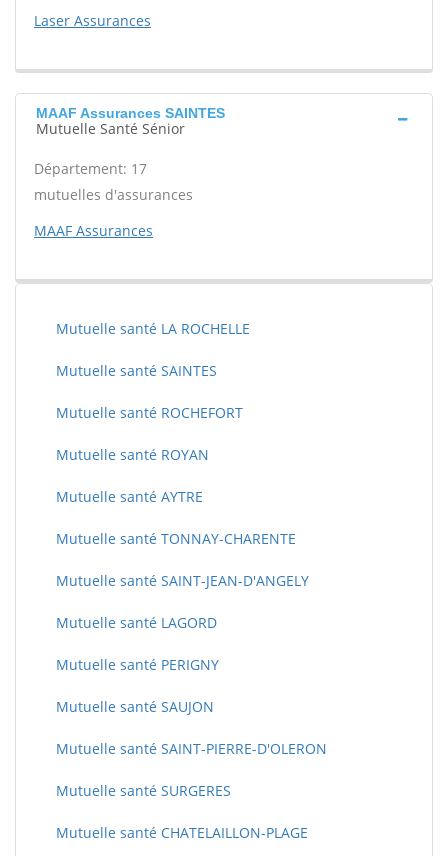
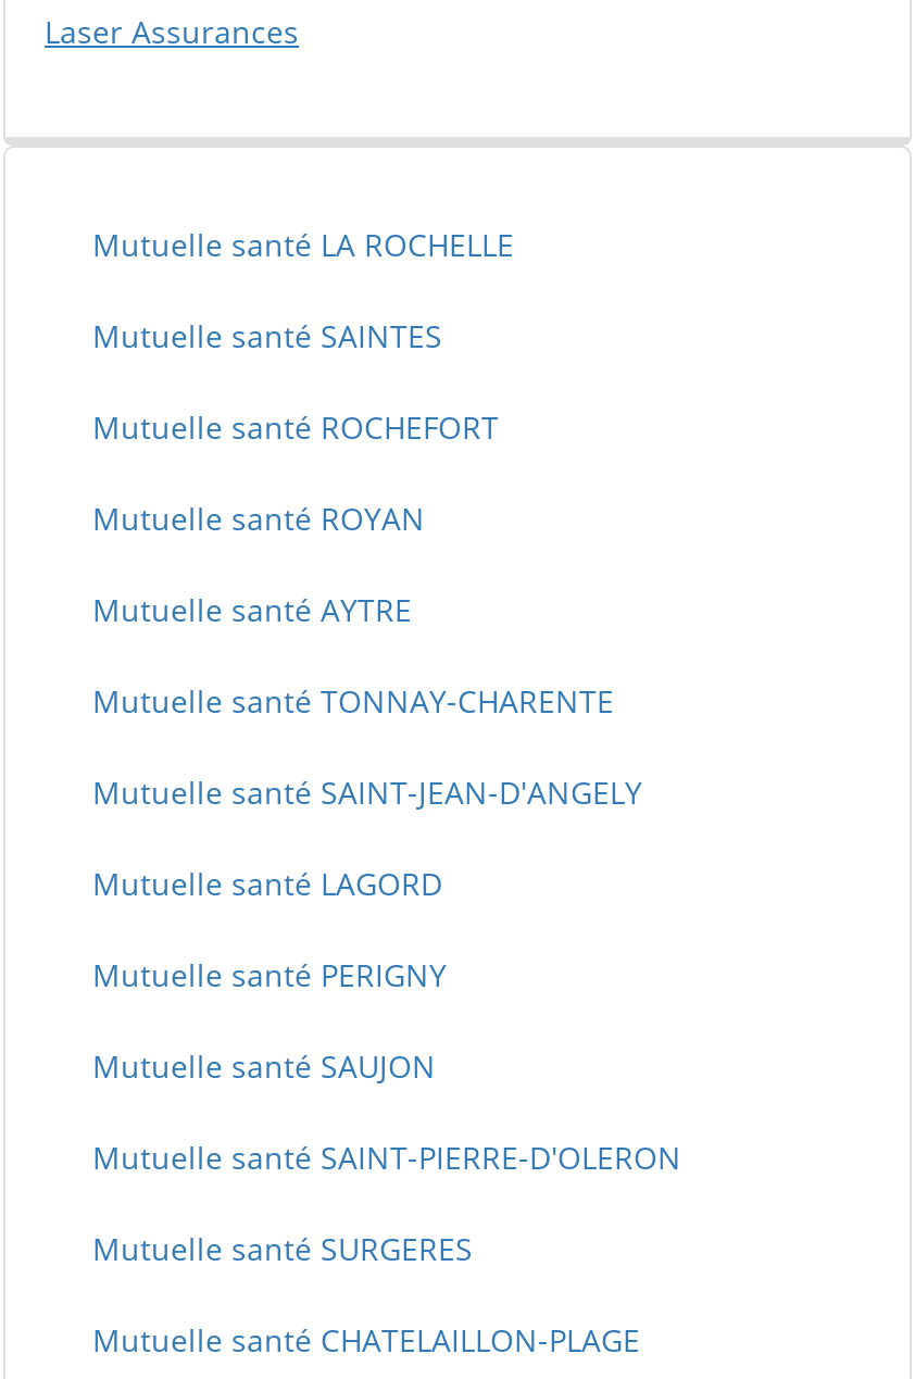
[34,105,225,240] MAAF Assurances SAINTES | Mutuelle Santé Sénior | Département: 17 | mutuelles d'assurances | MAAF Assurances -> none

